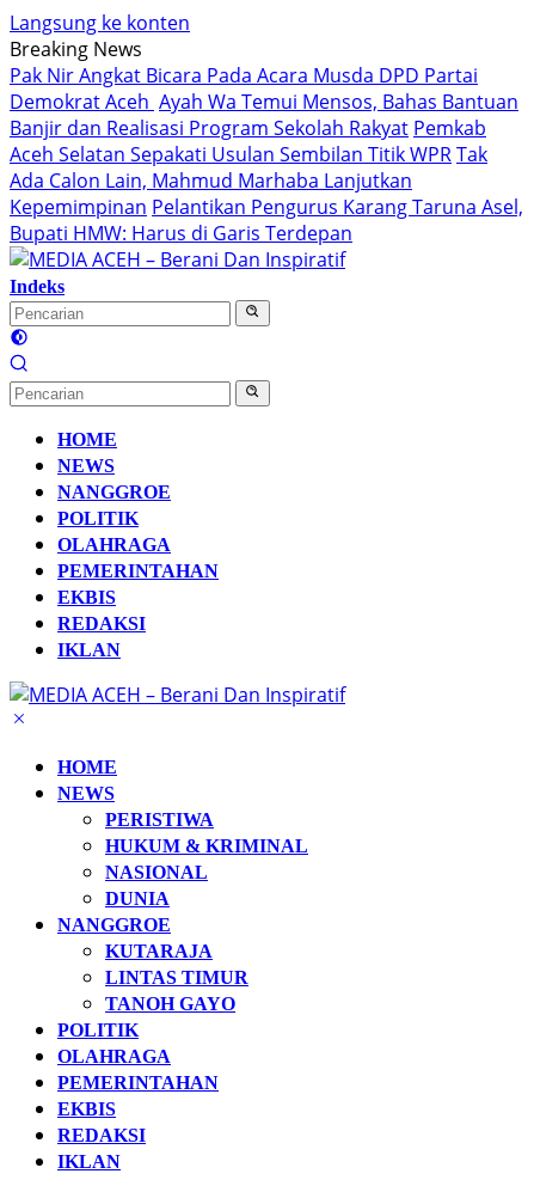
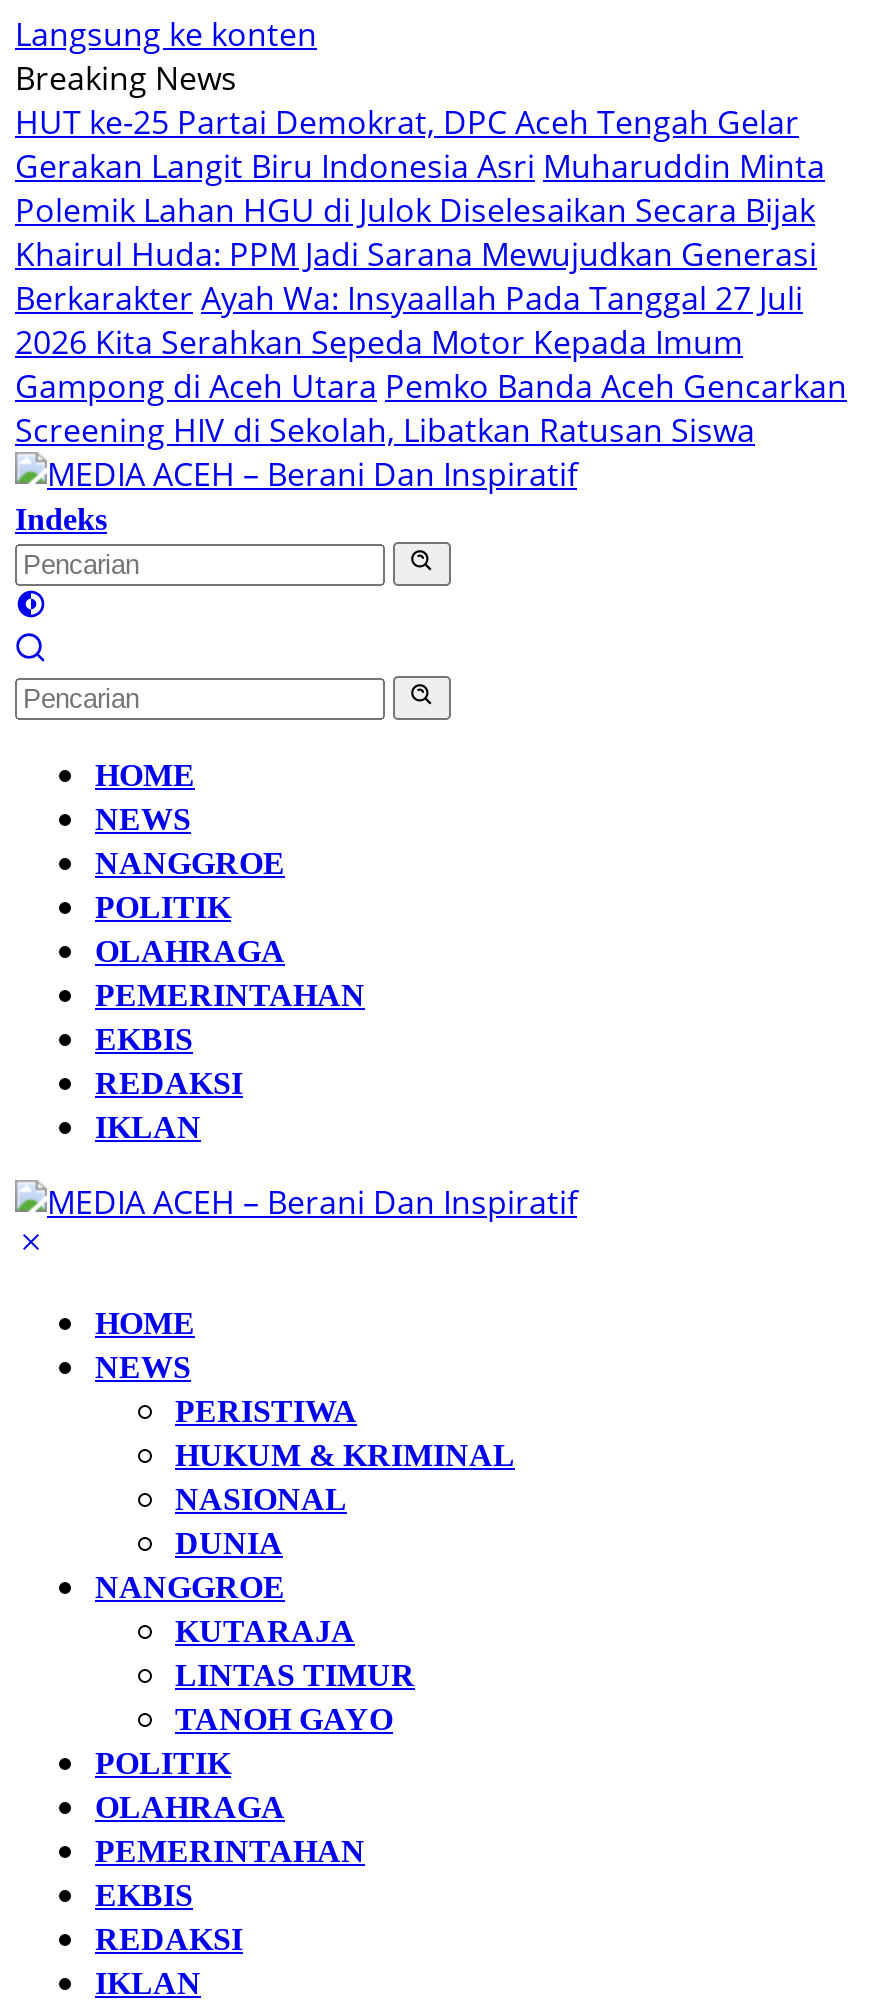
[10,62,523,246] Pak Nir Angkat Bicara Pada Acara Musda DPD Partai | Demokrat Aceh Ayah Wa Temui Mensos, Bahas Bantuan | Banjir dan Realisasi Program Sekolah Rakyat Pemkab | Aceh Selatan Sepakati Usulan Sembilan Titik WPR Tak | Ada Calon Lain, Mahmud Marhaba Lanjutkan | Kepemimpinan Pelantikan Pengurus Karang Taruna Asel, | Bupati HMW: Harus di Garis Terdepan -> [15,100,847,452] HUT ke-25 Partai Demokrat, DPC Aceh Tengah Gelar | Gerakan Langit Biru Indonesia Asri Muharuddin Minta | Polemik Lahan HGU di Julok Diselesaikan Secara Bijak | Khairul Huda: PPM Jadi Sarana Mewujudkan Generasi | Berkarakter Ayah Wa: Insyaallah Pada Tanggal 27 Juli | 2026 Kita Serahkan Sepeda Motor Kepada Imum | Gampong di Aceh Utara Pemko Banda Aceh Gencarkan | Screening HIV di Sekolah, Libatkan Ratusan Siswa

